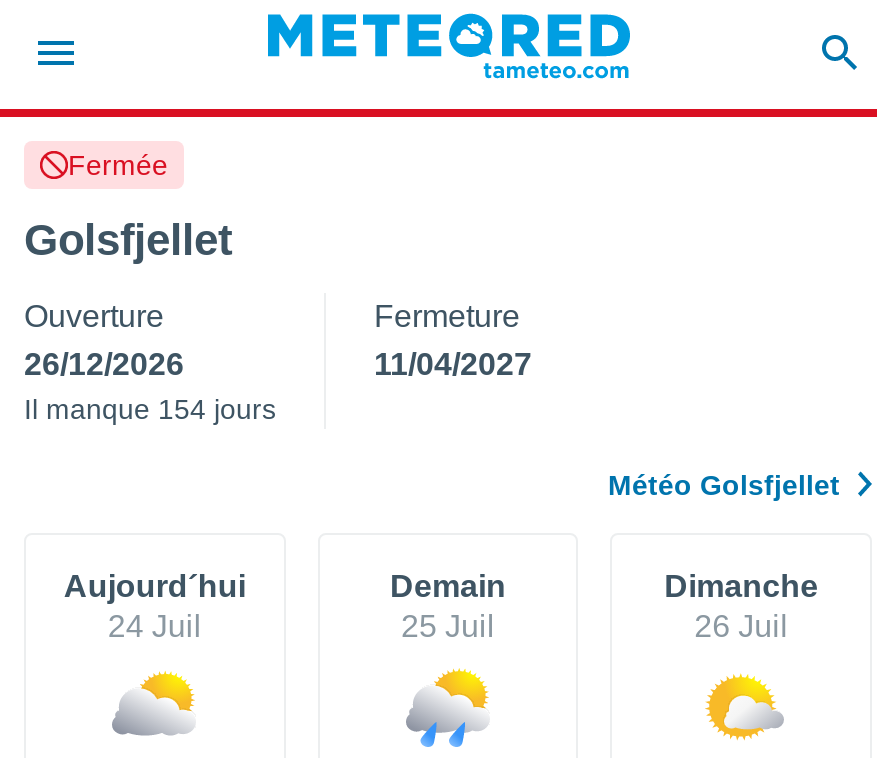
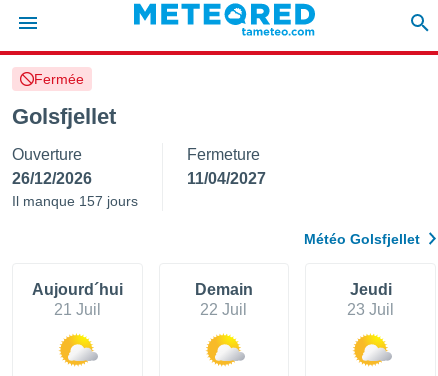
[24,393,276,425] Il manque 154 jours -> [12,193,138,209] Il manque 157 jours
[664,569,818,643] Dimanche | 26 Juil -> [347,281,394,318] Jeudi | 23 Juil
[108,609,202,643] 24 Juil -> [54,301,101,318] 21 Juil
[401,609,495,643] 25 Juil -> [200,301,247,318] 22 Juil
[110,671,196,737] [image] -> [57,333,98,367] [image]
[404,667,490,749] [image] -> [204,331,244,370] [image]

